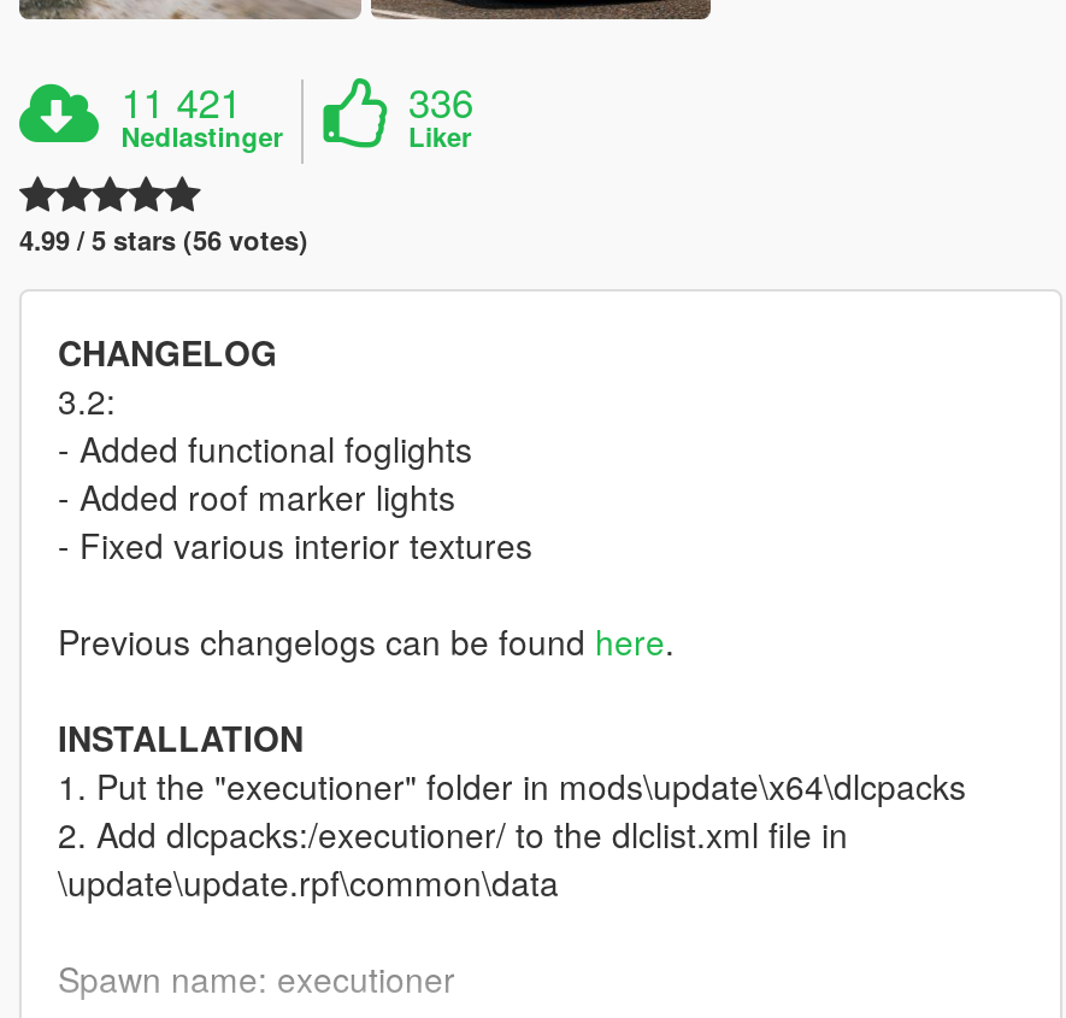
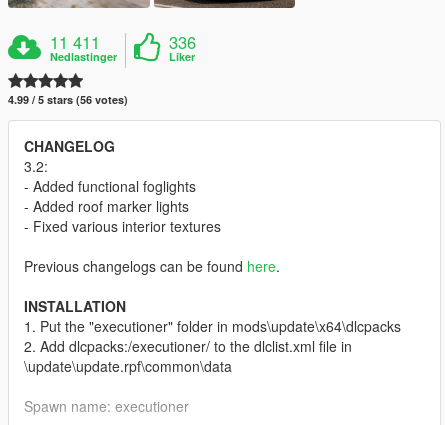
[121,73,241,131] 11 421 -> [50,30,100,54] 11 411

